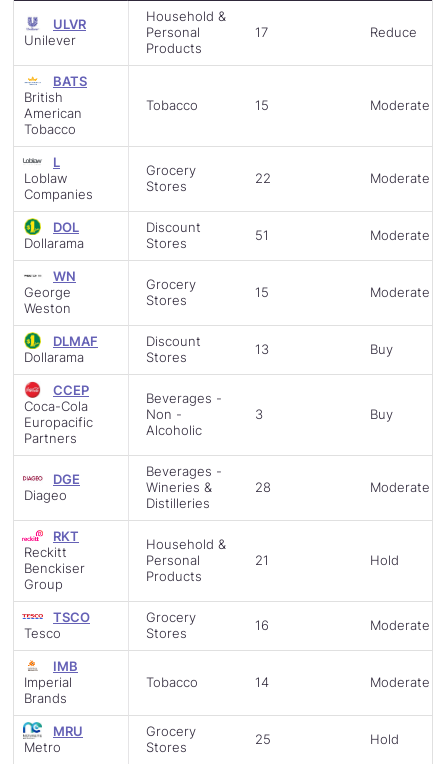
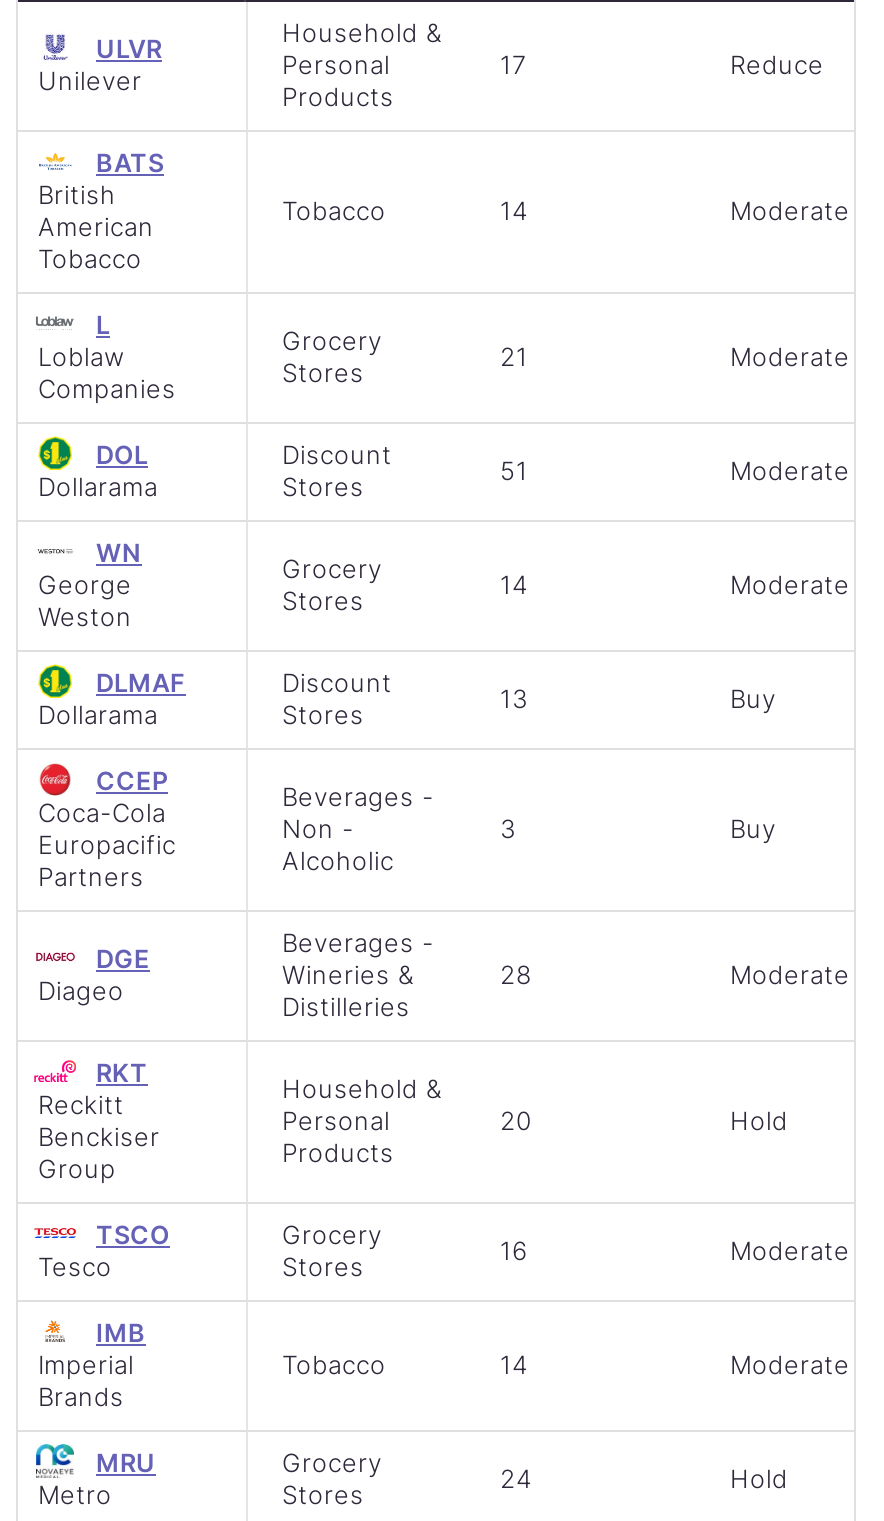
[255,98,269,113] 15 -> [500,196,528,226] 14
[255,171,271,186] 22 -> [500,342,528,372] 21
[255,285,269,300] 15 -> [500,570,528,600] 14
[255,553,269,568] 21 -> [500,1106,532,1136] 20
[255,732,271,747] 25 -> [500,1464,532,1494] 24

